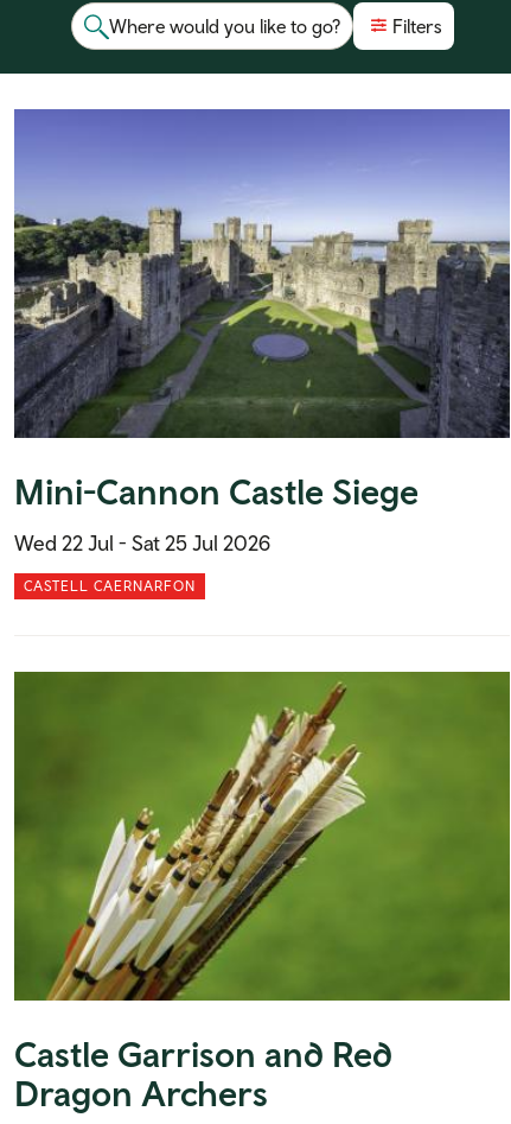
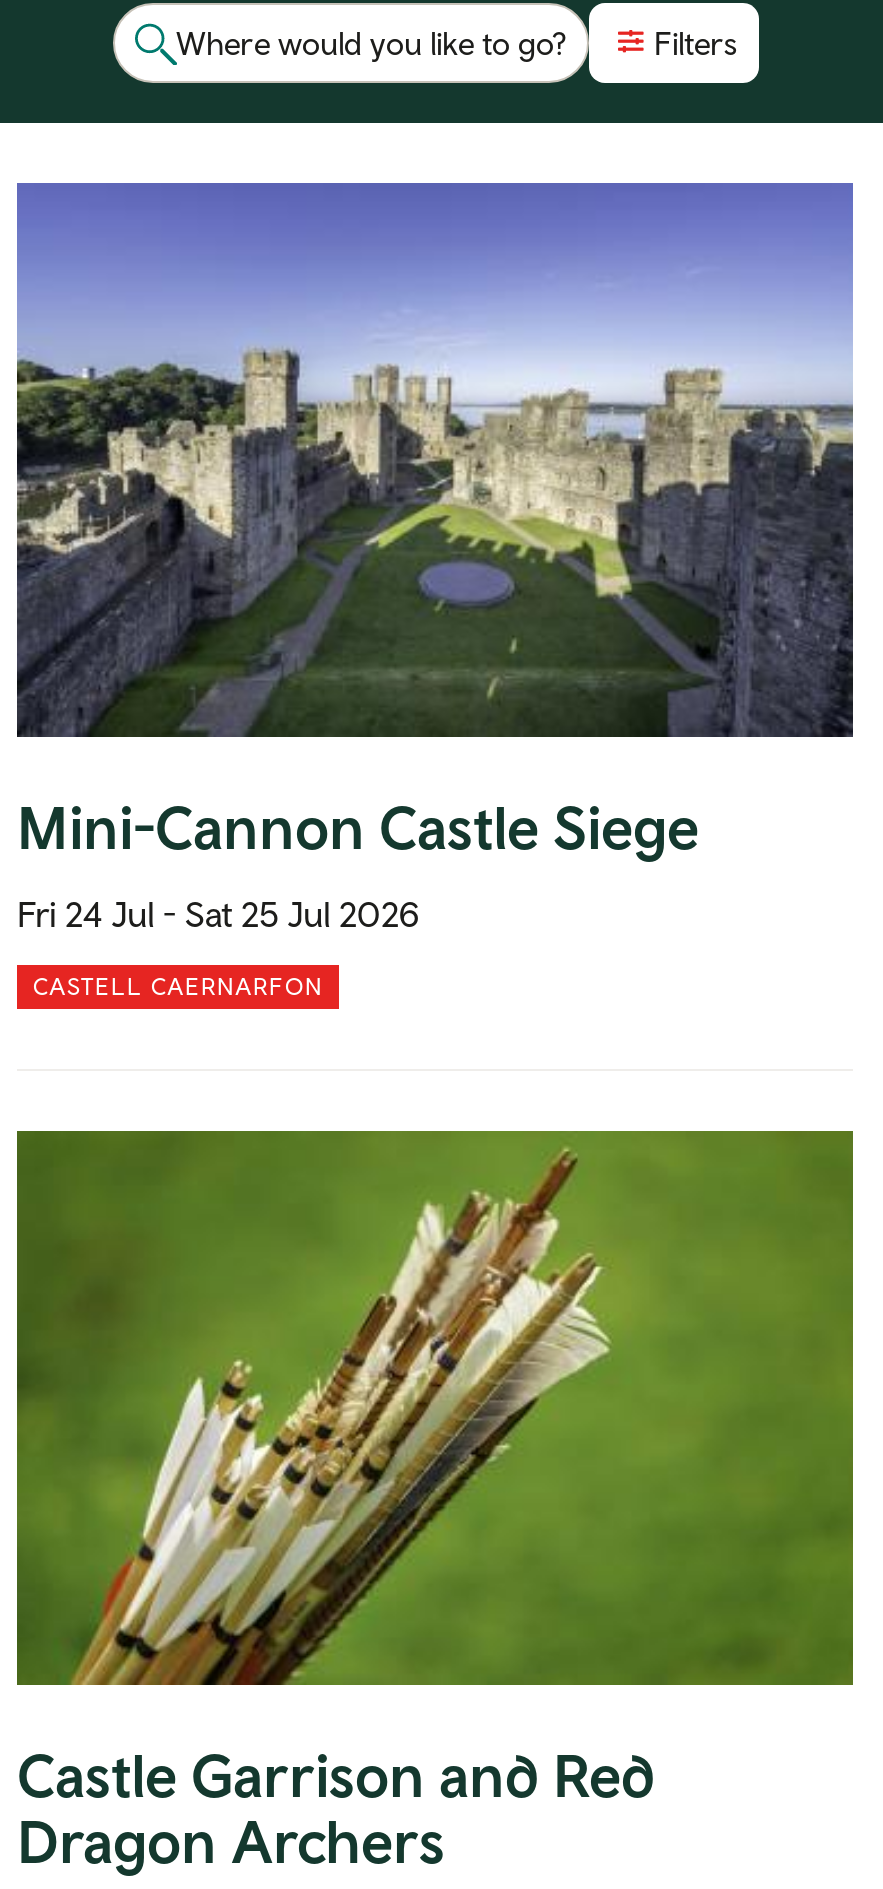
[14,531,270,556] Wed 22 Jul - Sat 25 Jul 2026 -> [17,893,419,935] Fri 24 Jul - Sat 25 Jul 2026

